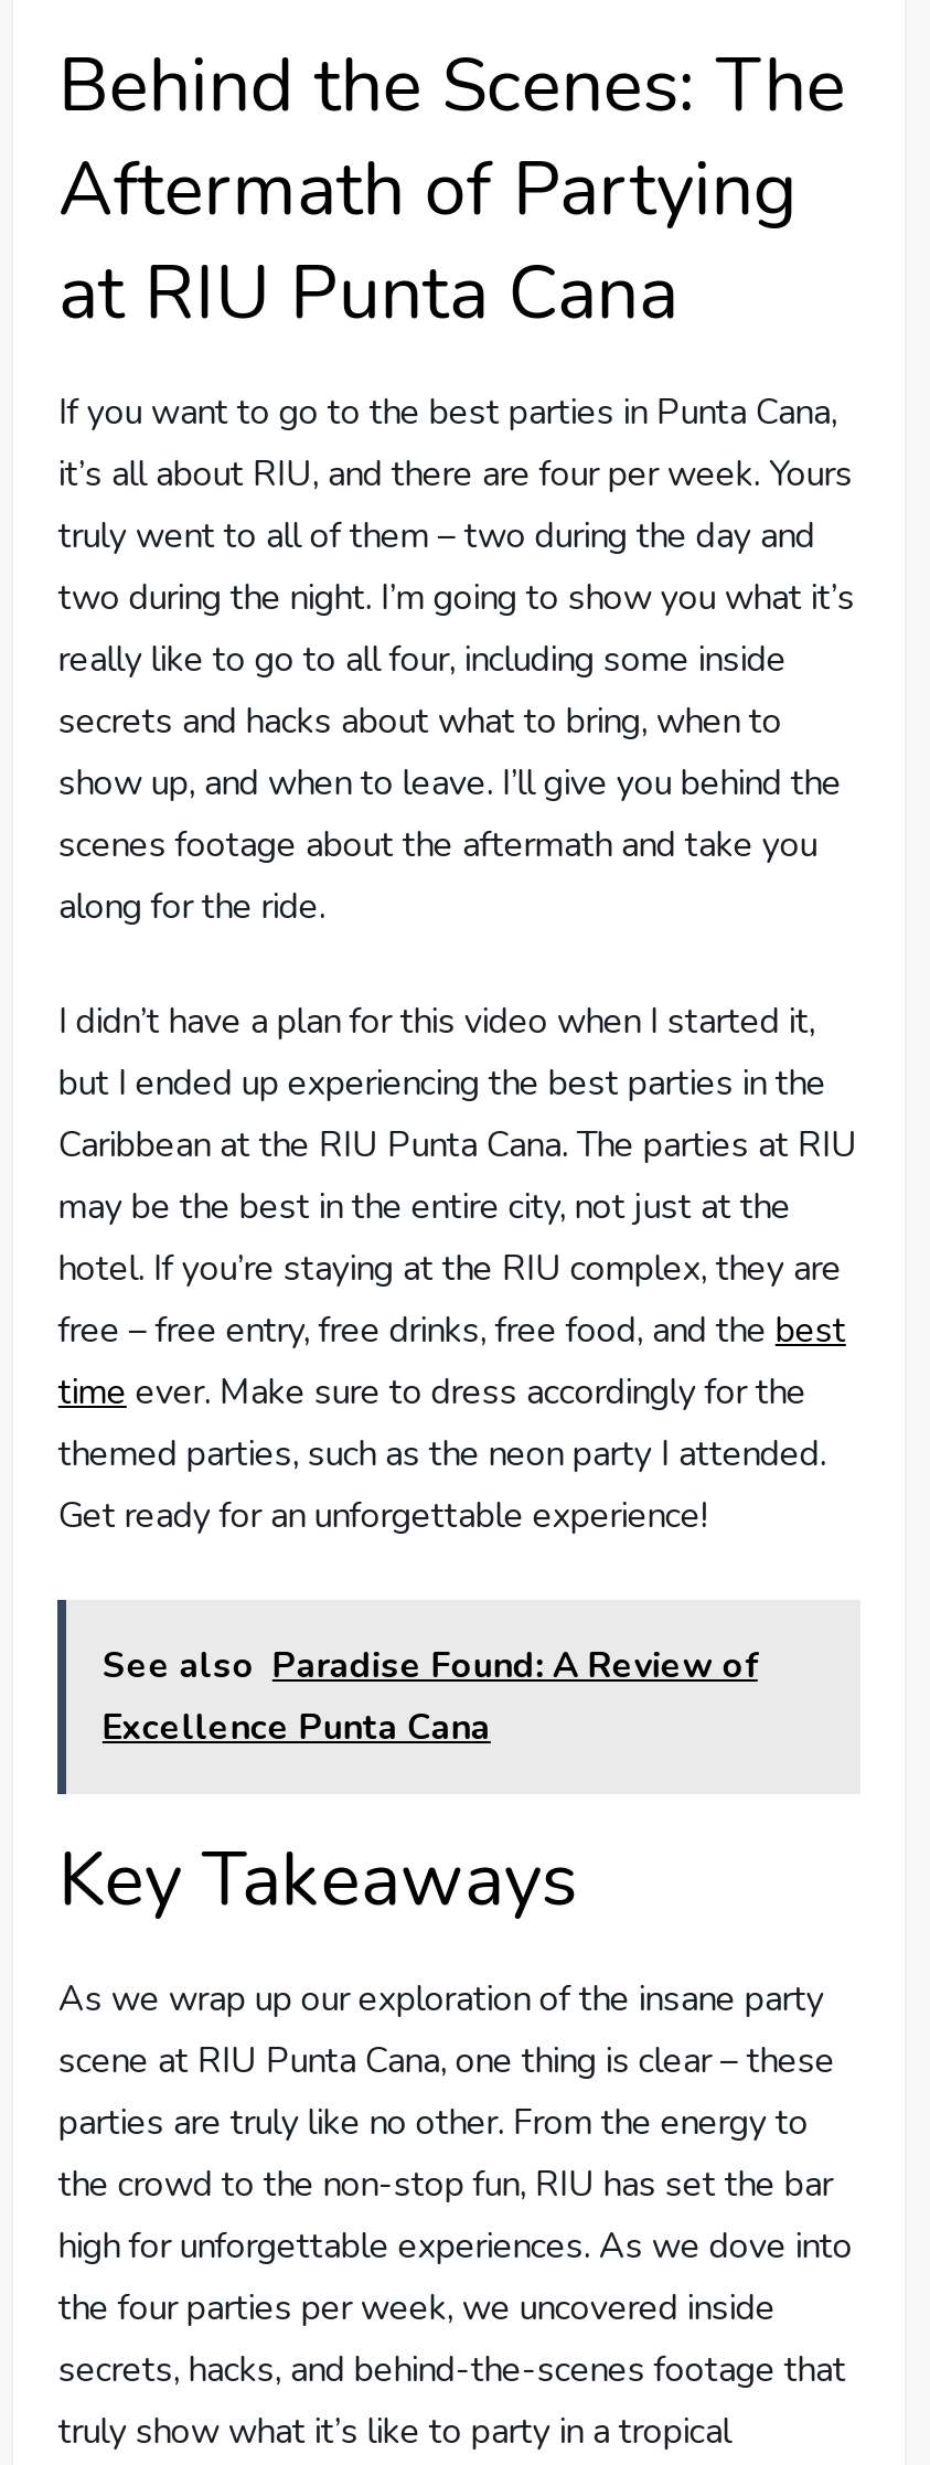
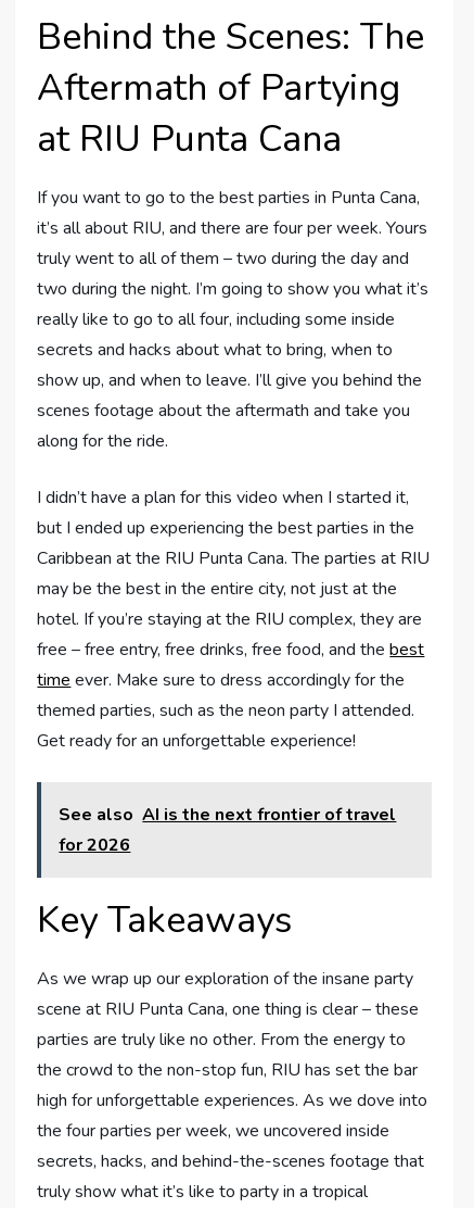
[102,1642,758,1753] See also Paradise Found: A Review of | Excellence Punta Cana -> [59,803,396,857] See also AI is the next frontier of travel | for 2026

